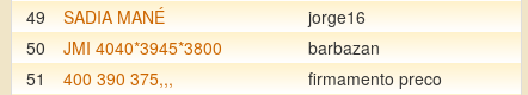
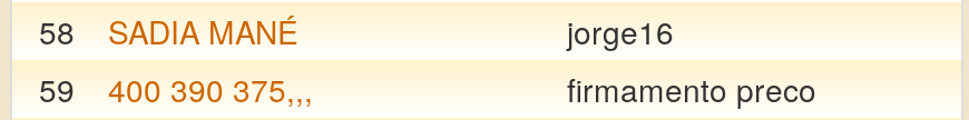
[26,5,165,28] 49 SADIA MANÉ -> [39,9,297,53] 58 SADIA MANÉ
[26,36,380,90] 50 | JMI 4040*3945*3800 | barbazan | 51 -> [39,67,75,111] 59

